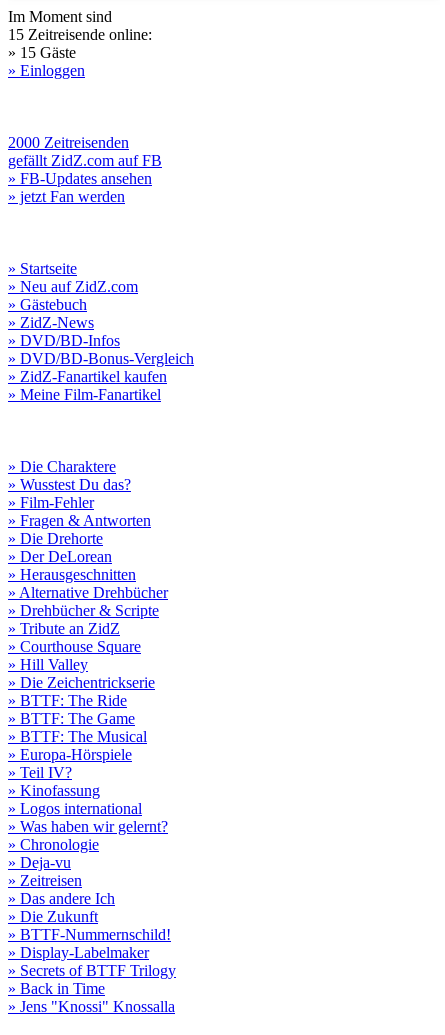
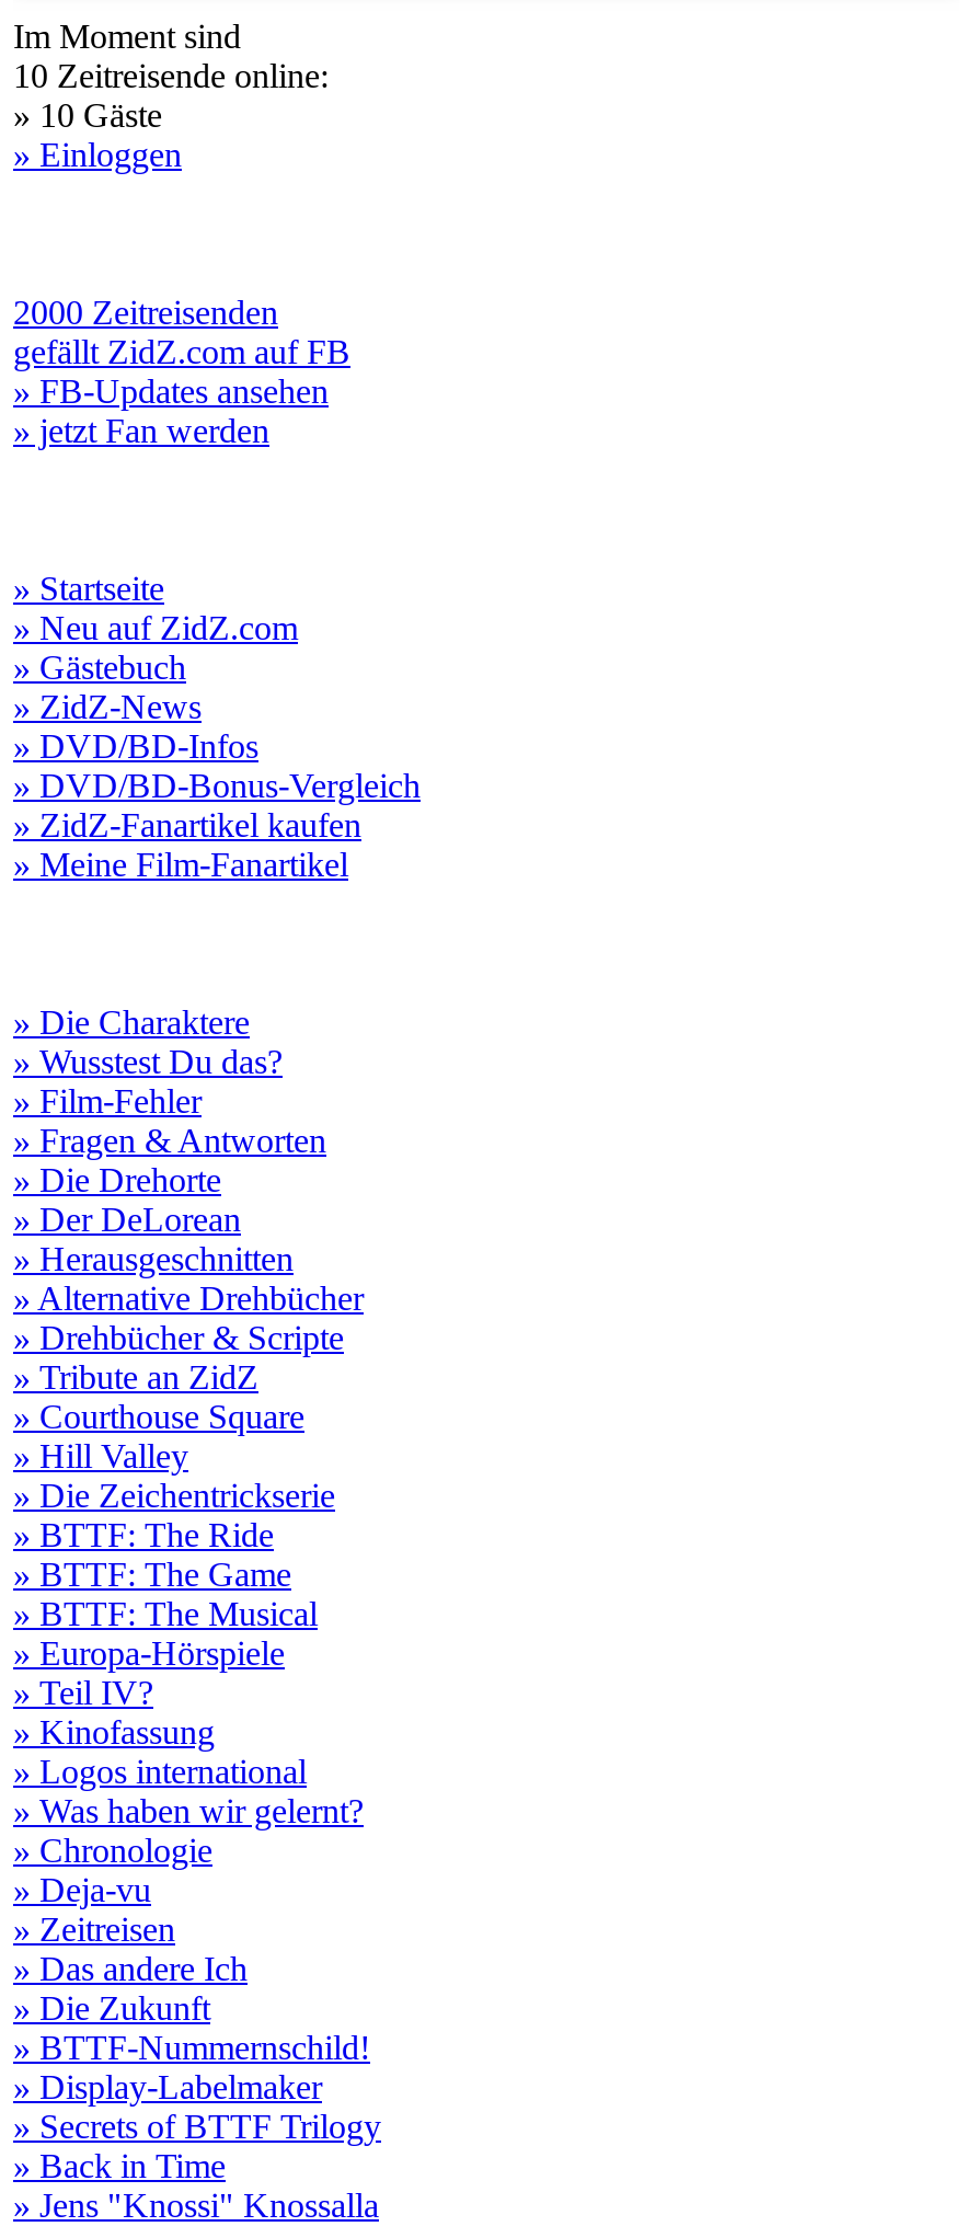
[8,26,152,43] 15 Zeitreisende online: -> [13,57,329,94] 10 Zeitreisende online:
[8,44,76,61] » 15 Gäste -> [13,96,162,134] » 10 Gäste

